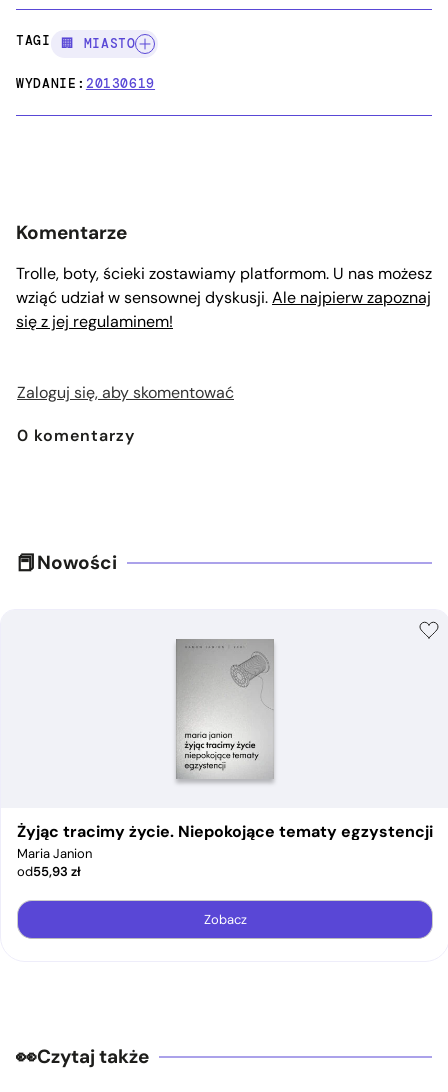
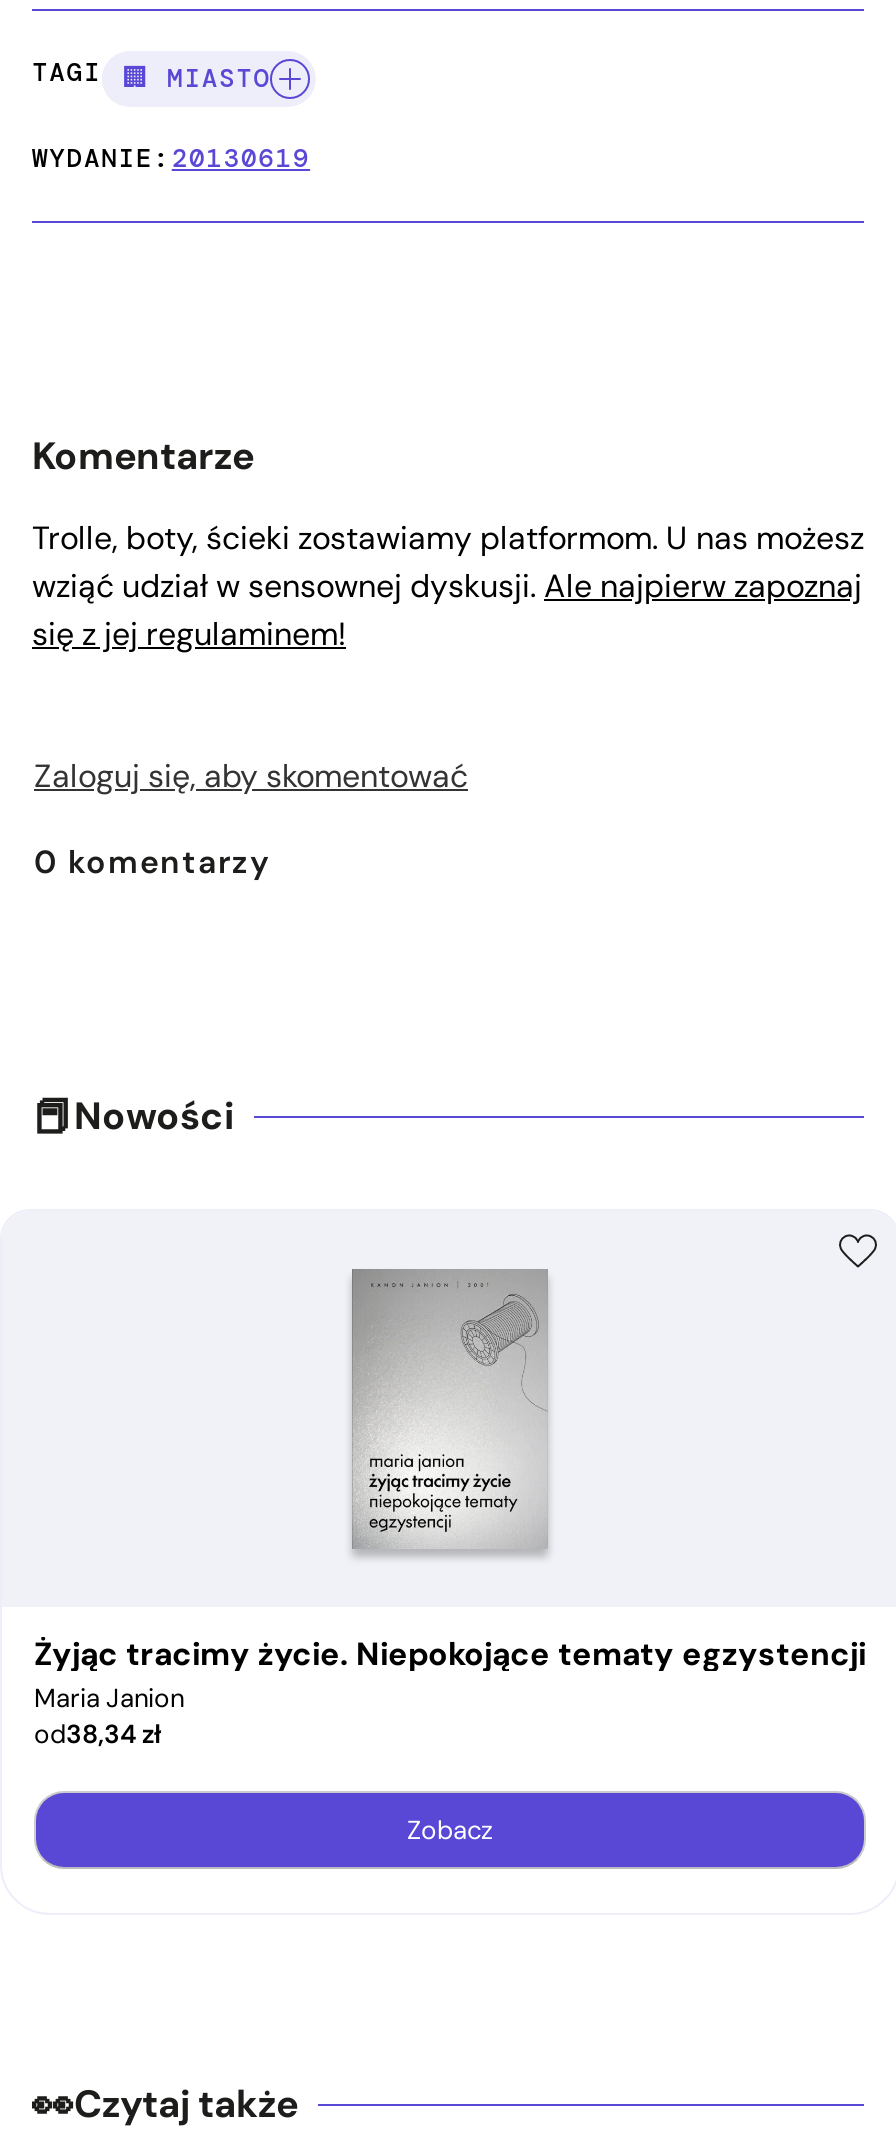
[17,863,81,880] od55,93 zł -> [34,1717,162,1751] od38,34 zł

